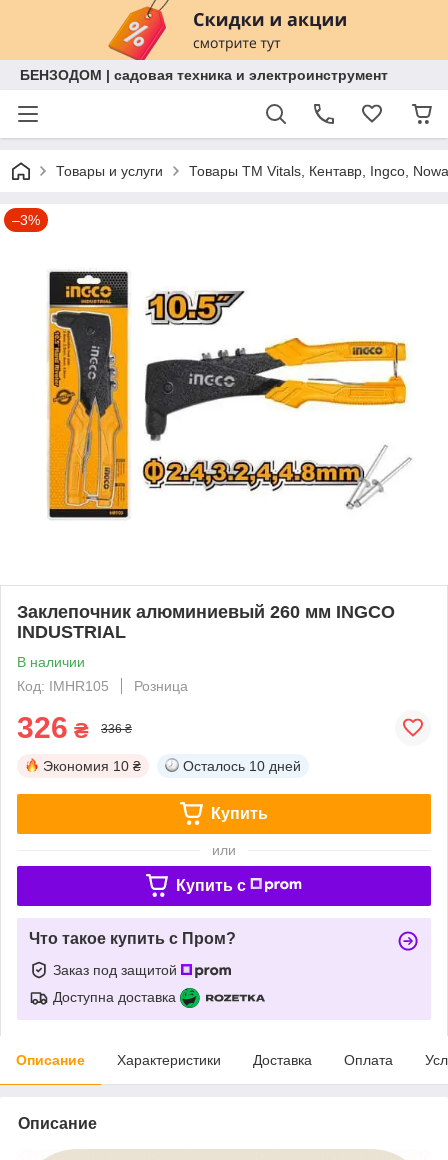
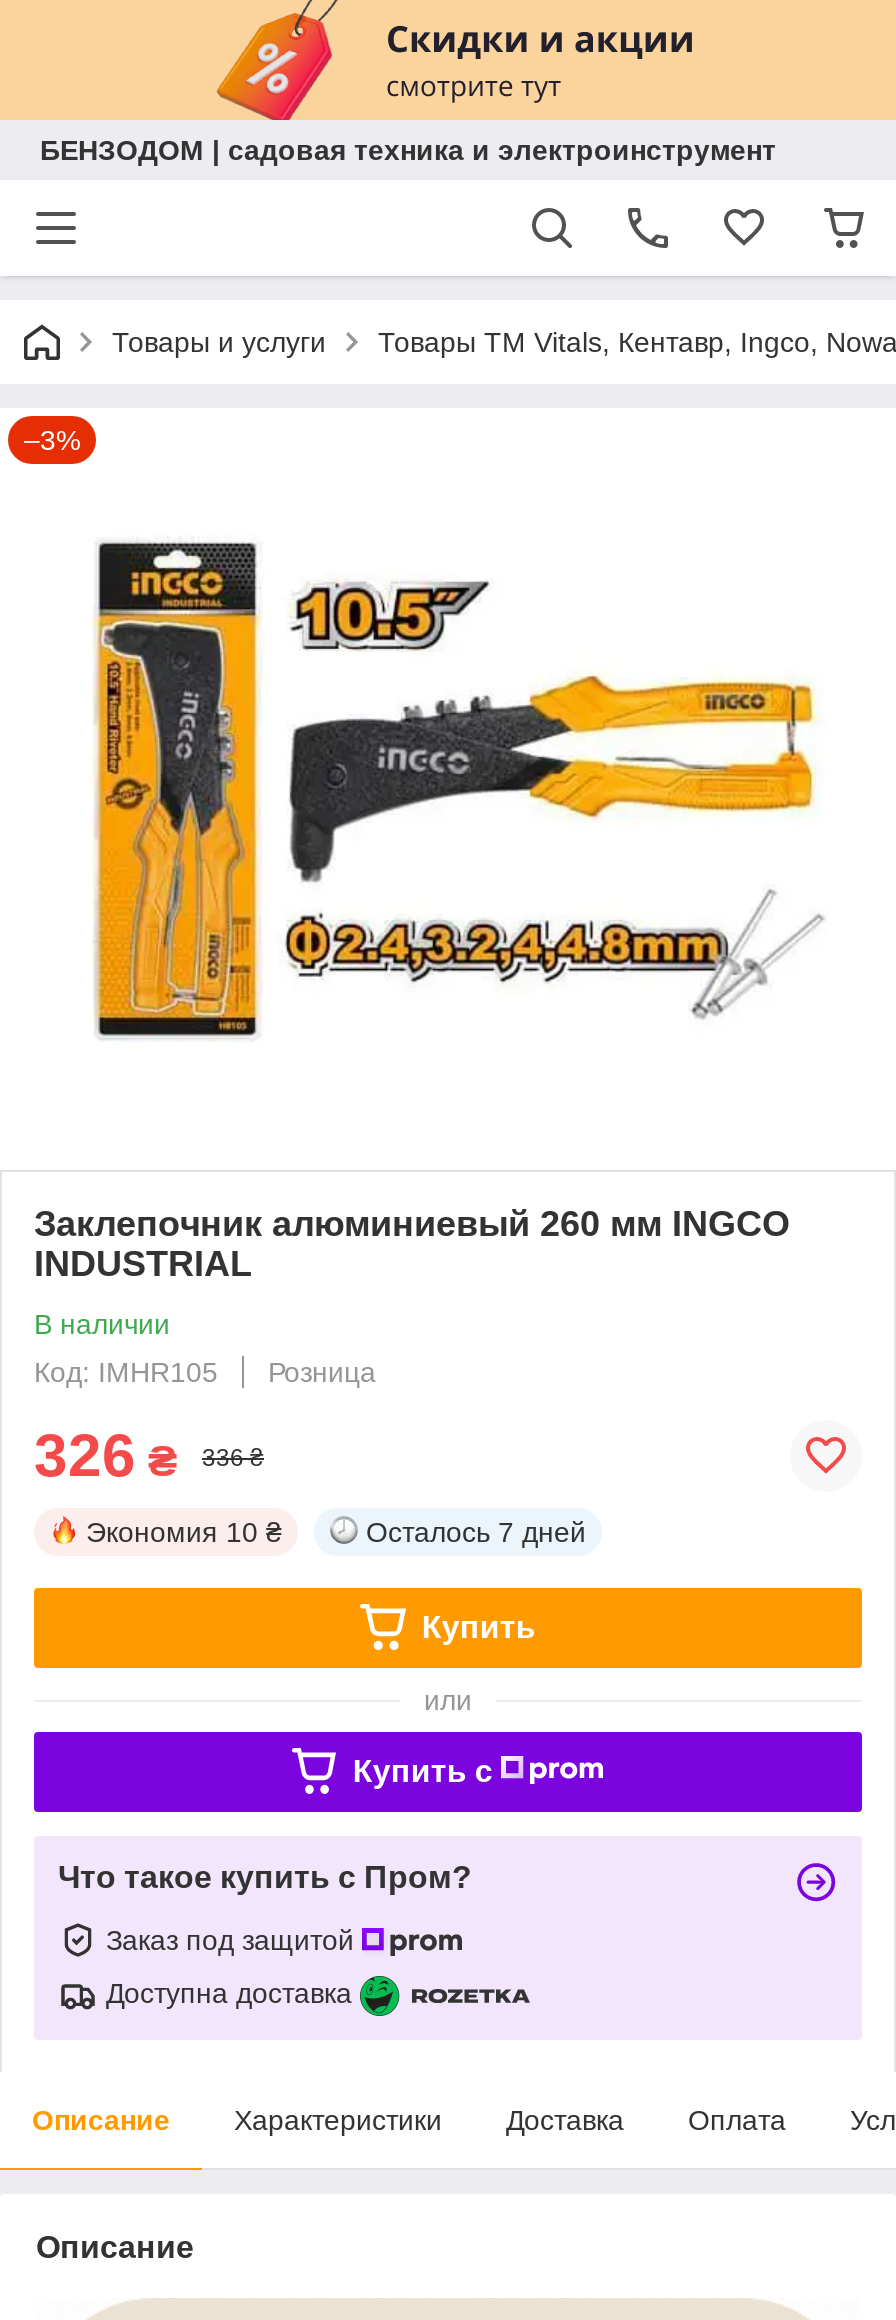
[183,758,301,774] Осталось 10 дней -> [366,1516,586,1548] Осталось 7 дней

